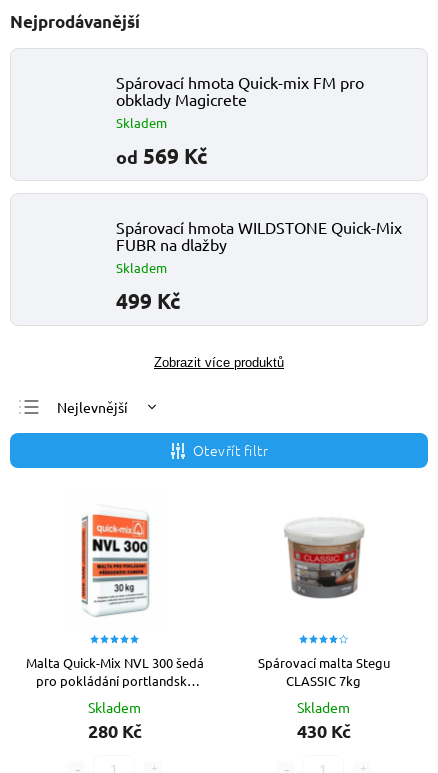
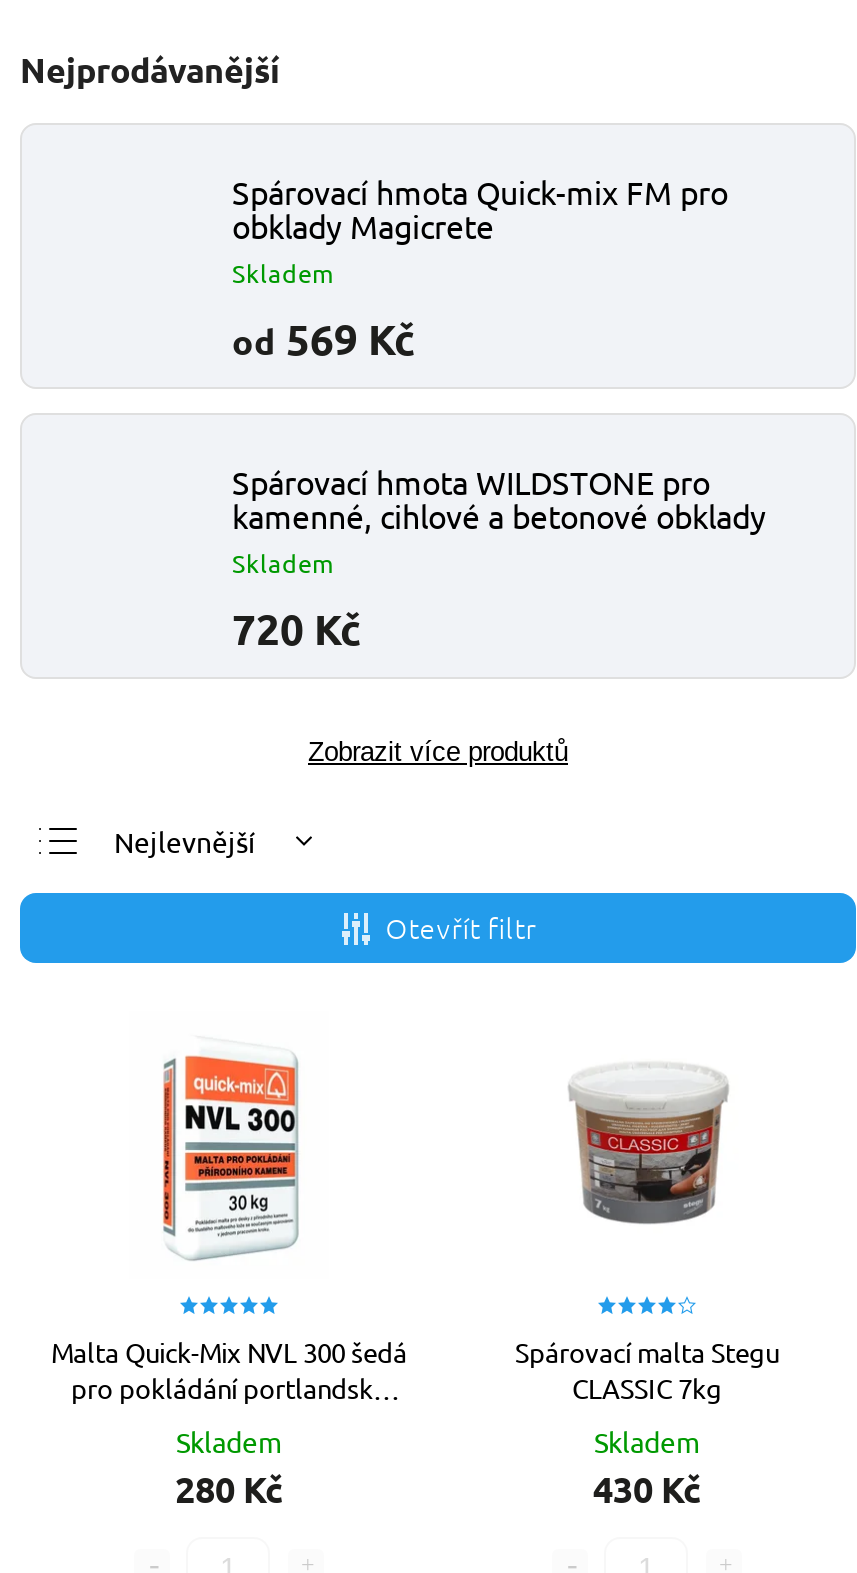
[116,217,402,254] Spárovací hmota WILDSTONE Quick-Mix | FUBR na dlažby -> [232,461,766,535] Spárovací hmota WILDSTONE pro | kamenné, cihlové a betonové obklady
[116,287,181,314] 499 Kč -> [232,601,362,655] 720 Kč

